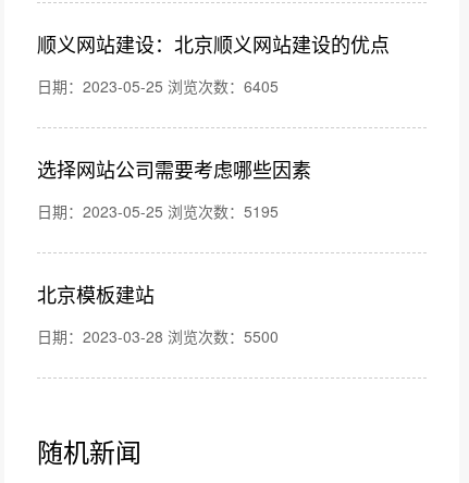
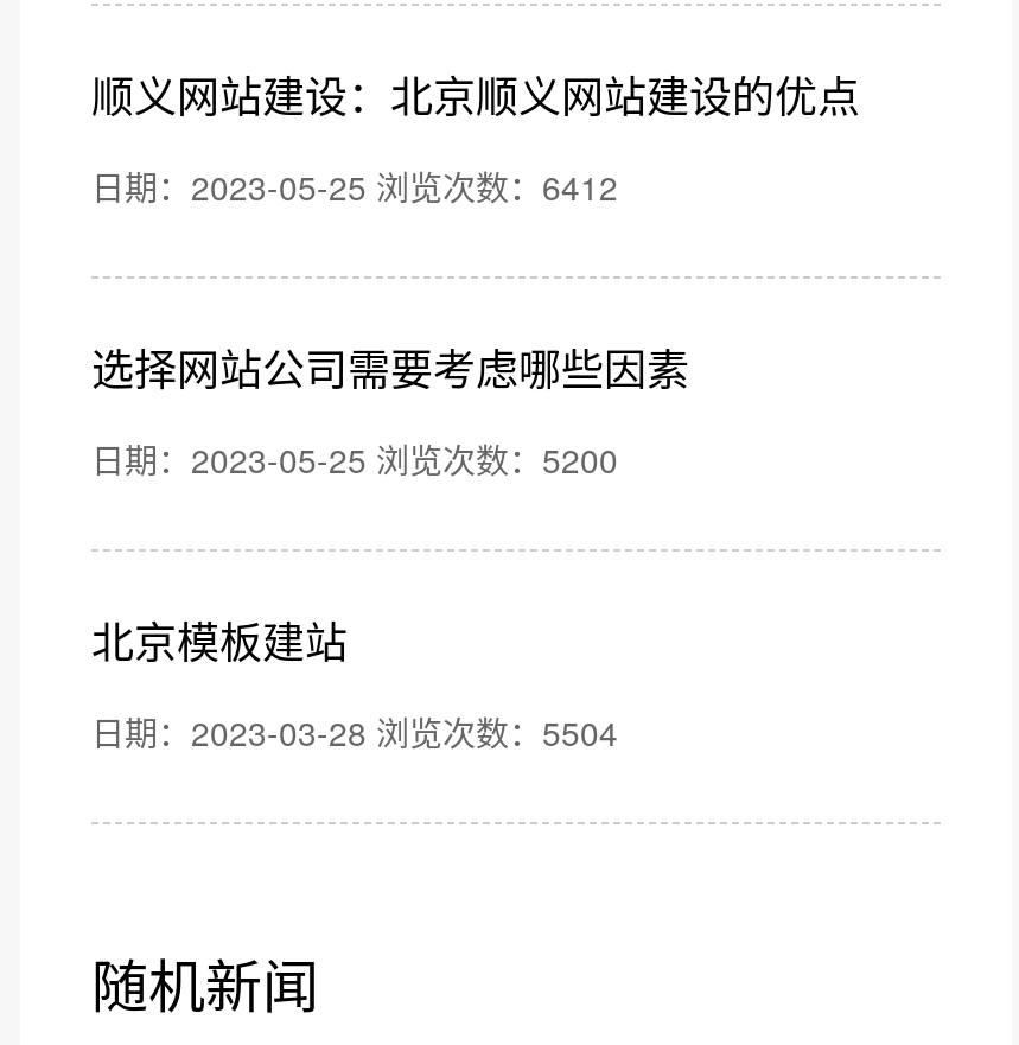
[37,75,279,97] 日期：2023-05-25 浏览次数：6405 -> [91,162,618,210] 日期：2023-05-25 浏览次数：6412
[37,200,279,222] 日期：2023-05-25 浏览次数：5195 -> [91,435,618,483] 日期：2023-05-25 浏览次数：5200
[37,325,279,347] 日期：2023-03-28 浏览次数：5500 -> [91,708,618,755] 日期：2023-03-28 浏览次数：5504

